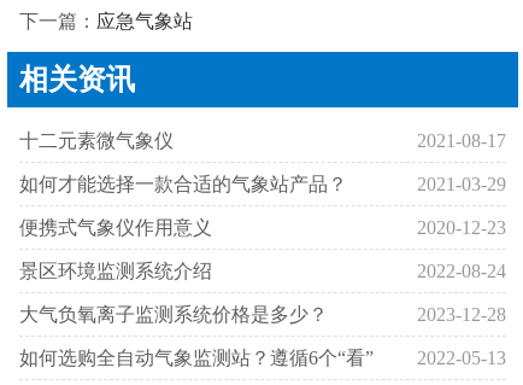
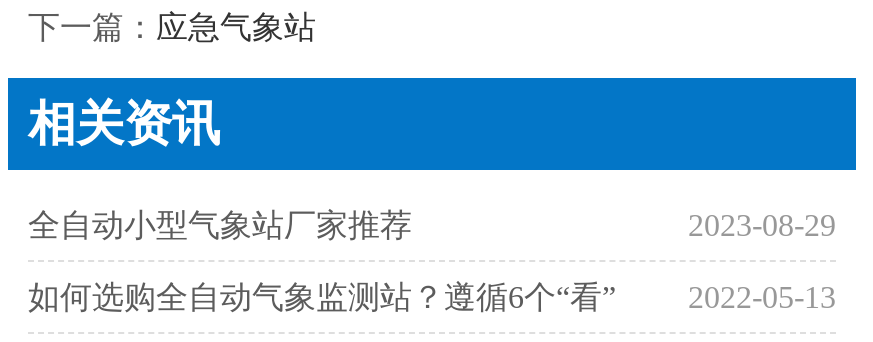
[19,131,506,325] 十二元素微气象仪 | 2021-08-17 | 如何才能选择一款合适的气象站产品？ | 2021-03-29 | 便携式气象仪作用意义 | 2020-12-23 | 景区环境监测系统介绍 | 2022-08-24 | 大气负氧离子监测系统价格是多少？ | 2023-12-28 -> [28,208,836,242] 全自动小型气象站厂家推荐 | 2023-08-29

